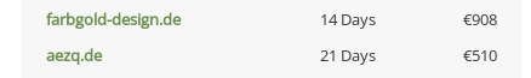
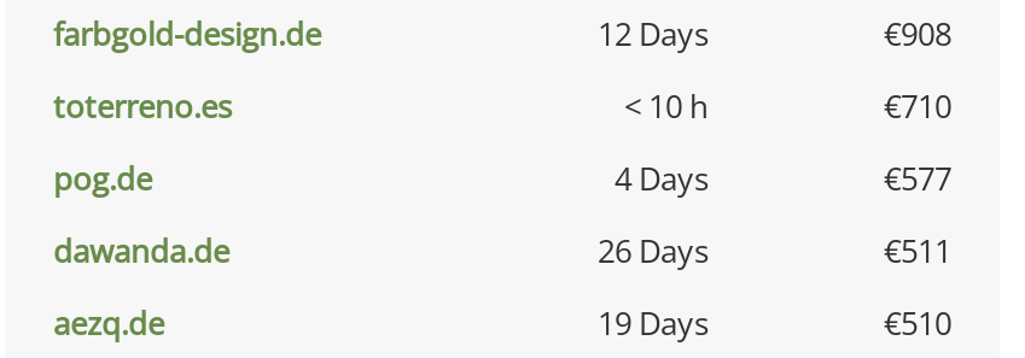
[319,9,375,30] 14 Days -> [598,13,709,56] 12 Days
none -> [53,85,951,273] toterreno.es | < 10 h | €710 | pog.de | 4 Days | €577 | dawanda.de | 26 Days | €511
[319,45,375,66] 21 Days -> [598,302,709,345] 19 Days

